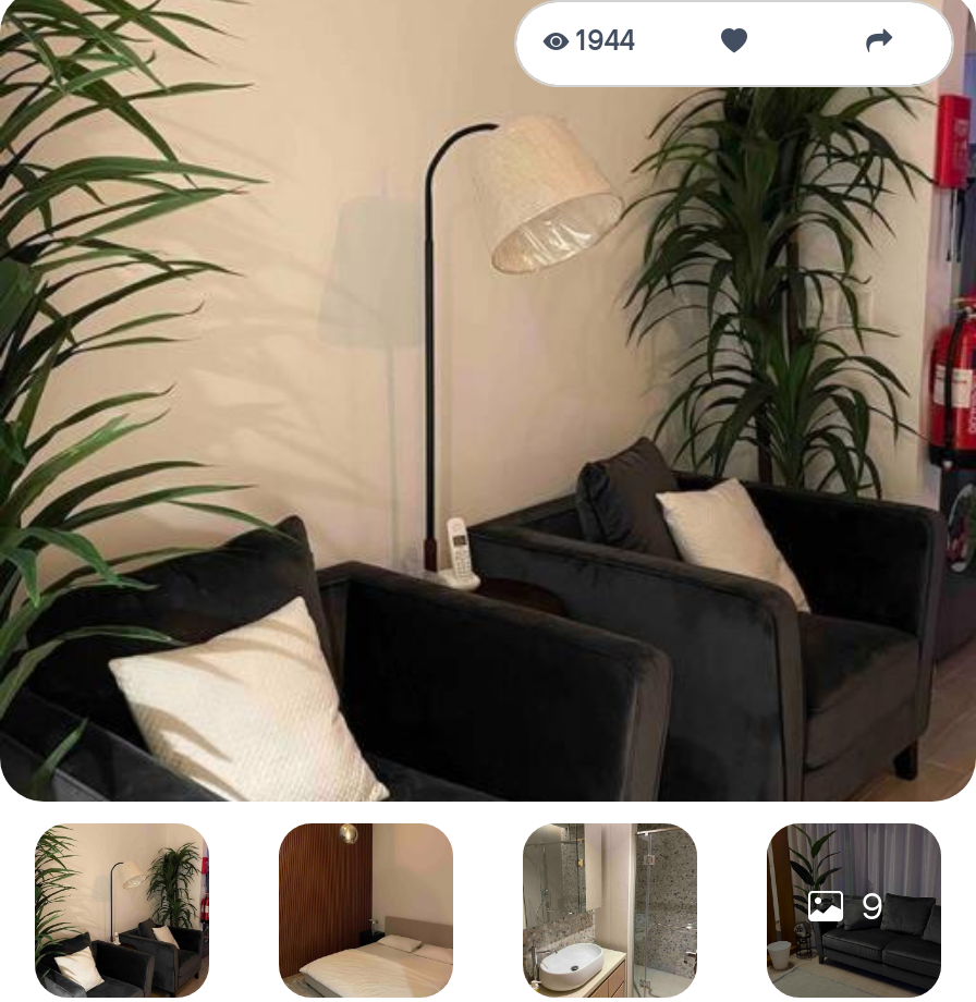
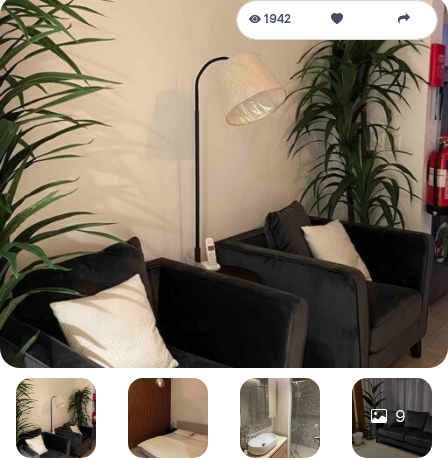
[569,30,635,57] 1944 -> [261,14,291,26] 1942

